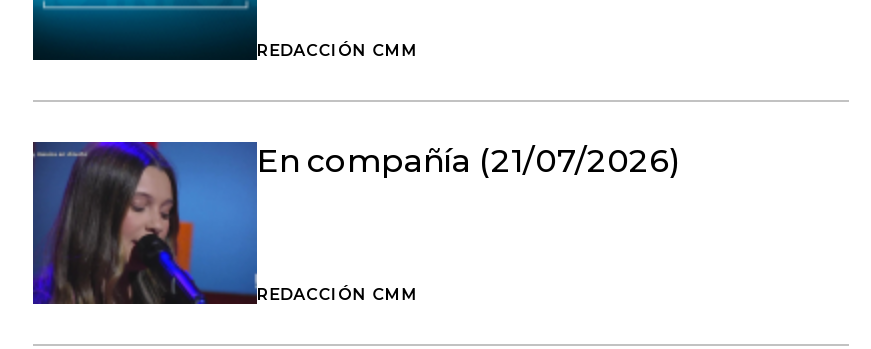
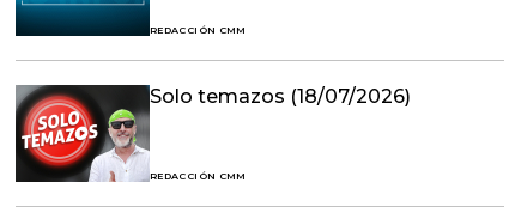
[31,140,679,306] [image] | En compañía (21/07/2026) -> [14,84,411,183] [image] | Solo temazos (18/07/2026)

